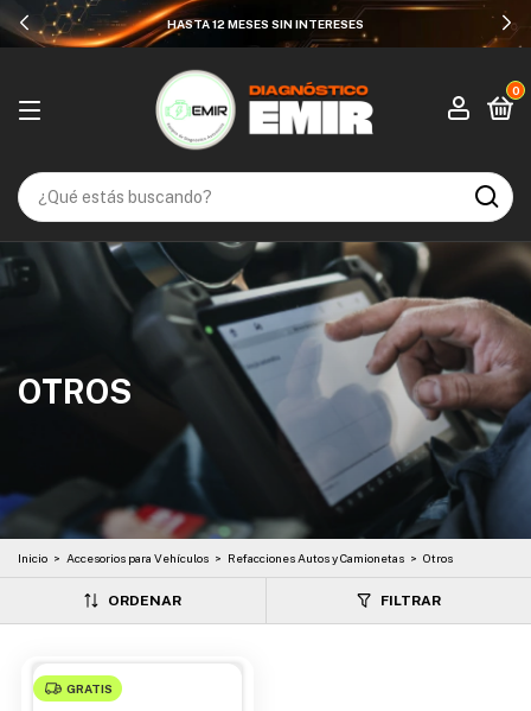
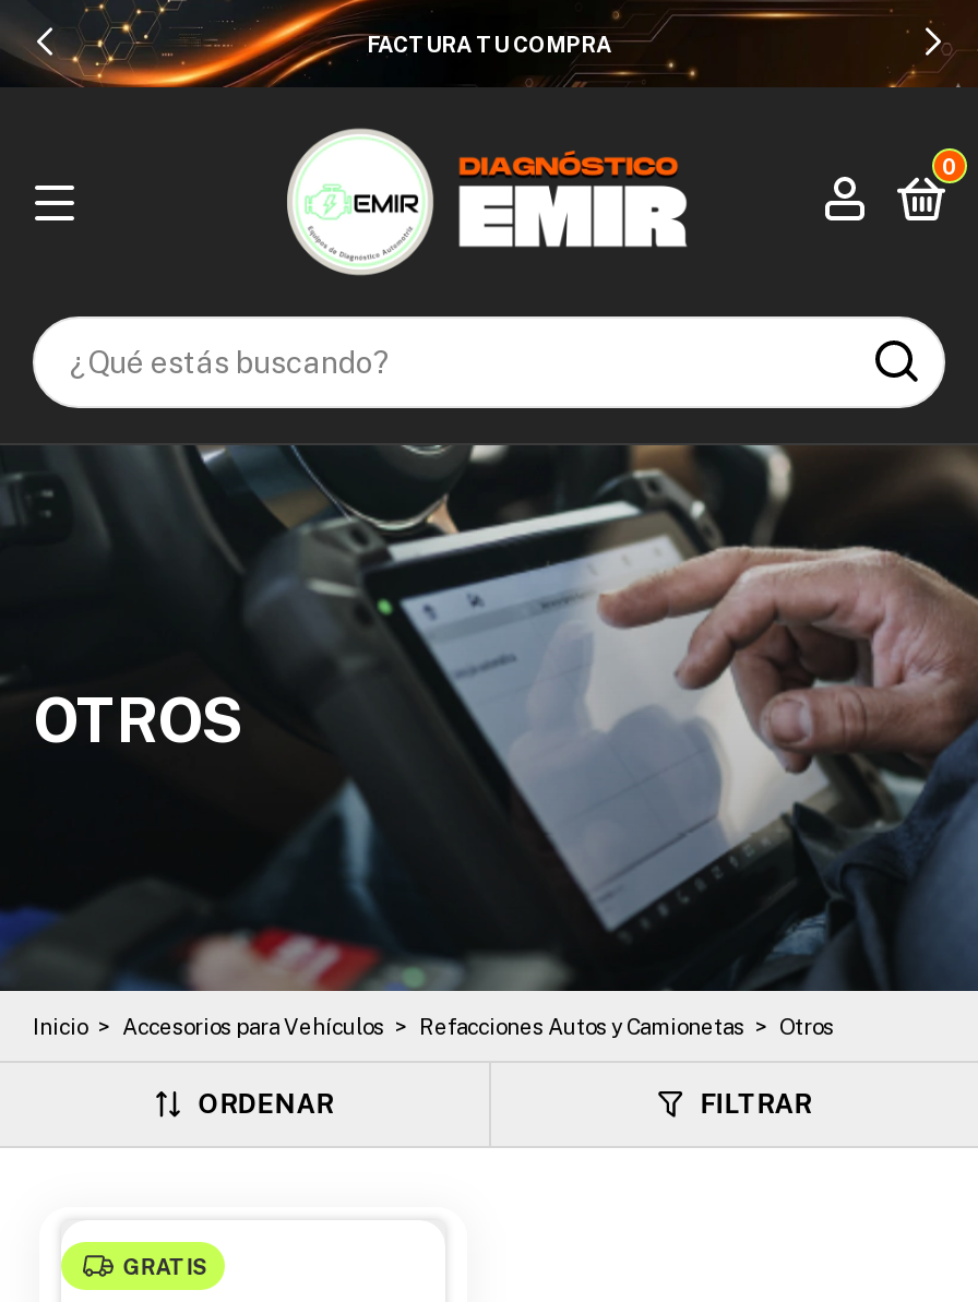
[167,17,364,31] HASTA 12 MESES SIN INTERESES -> [367,31,611,57] FACTURA TU COMPRA

